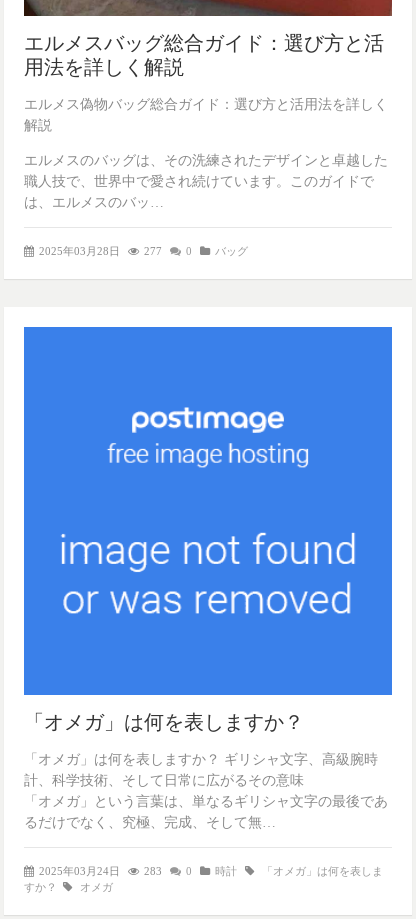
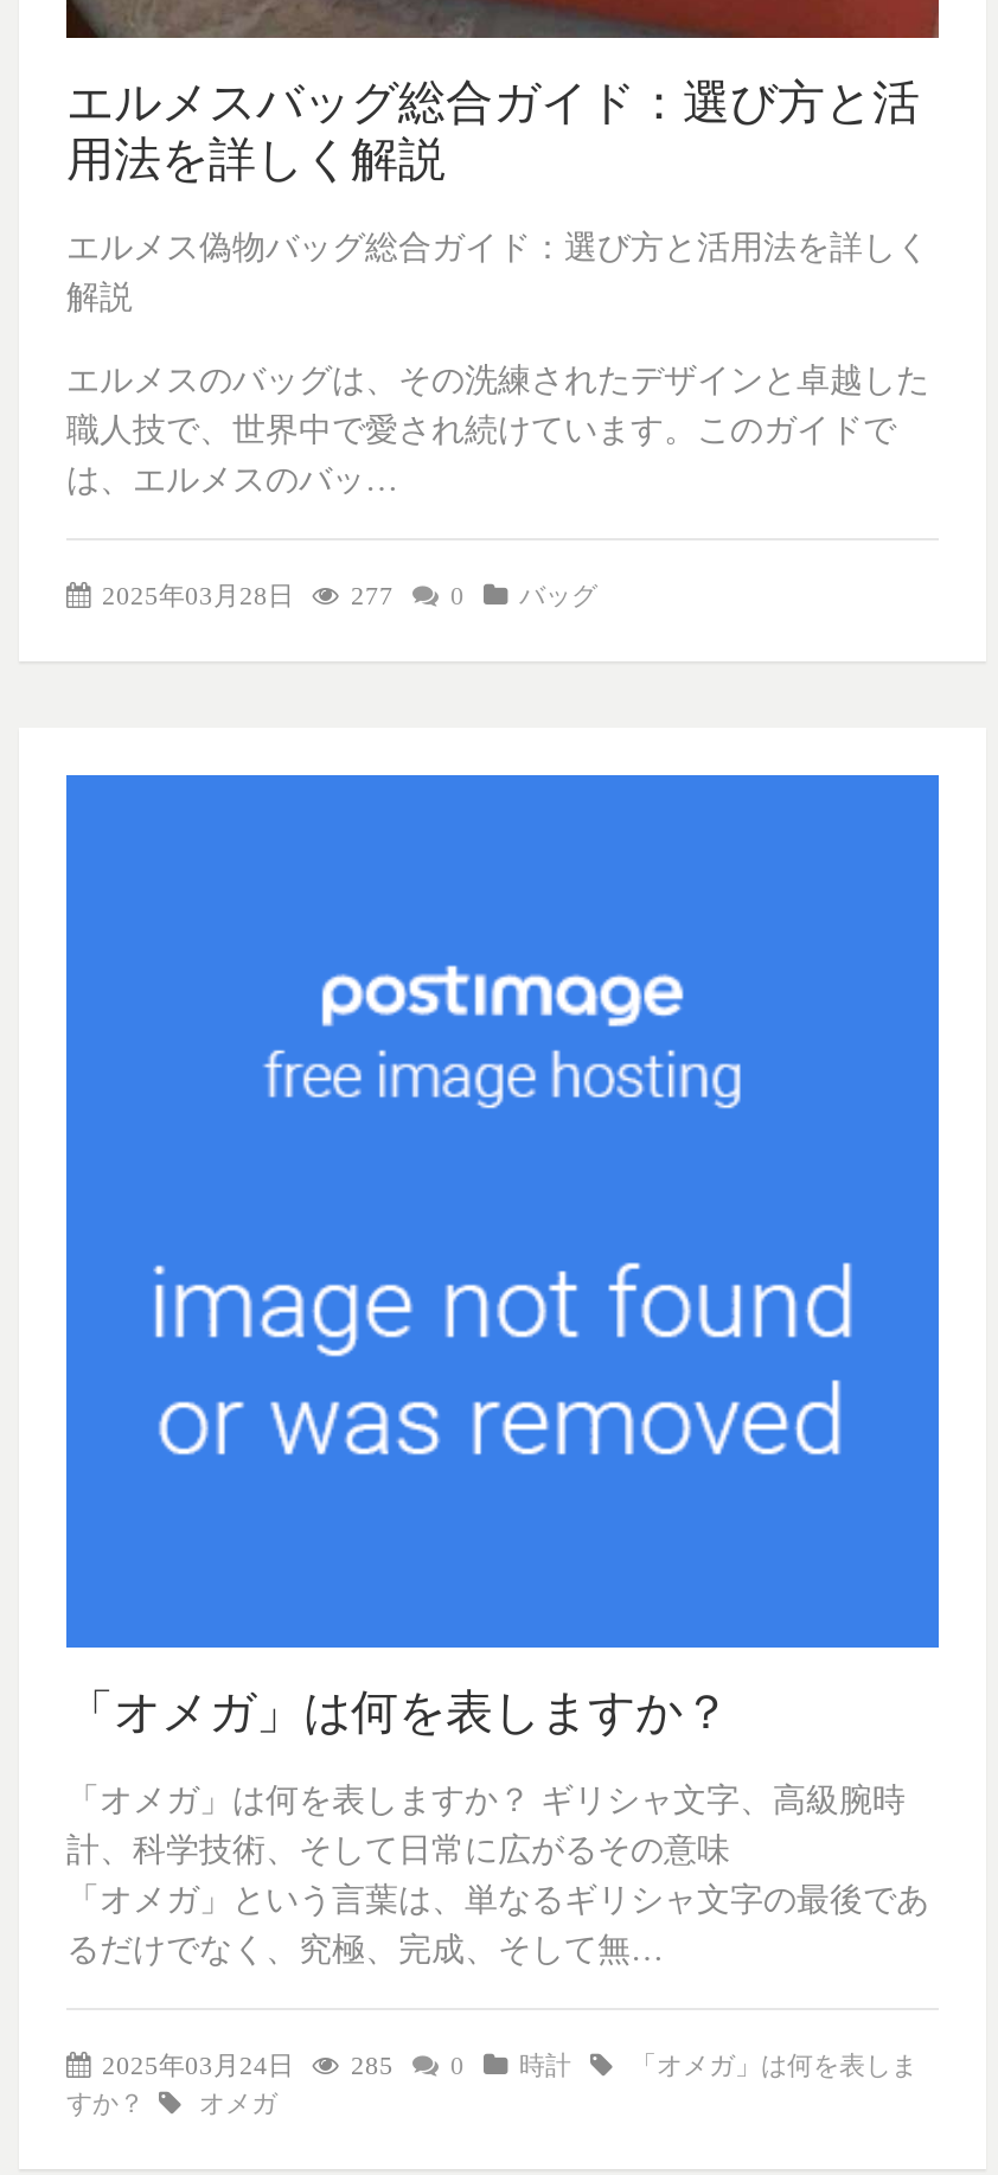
[39,865,237,877] 2025年03月24日 283 0 時計 -> [102,2050,571,2079] 2025年03月24日 285 0 時計

